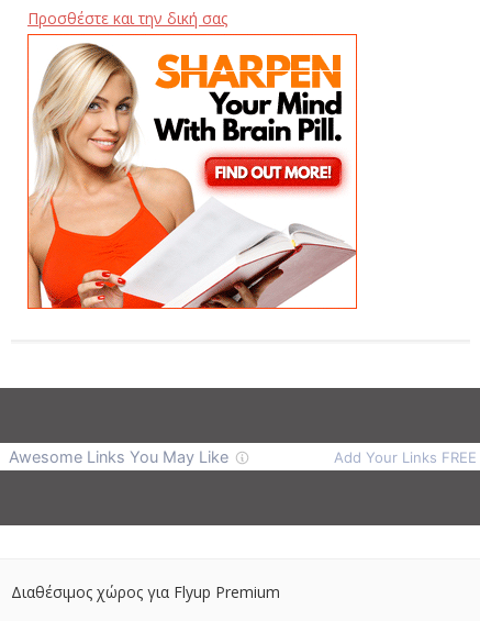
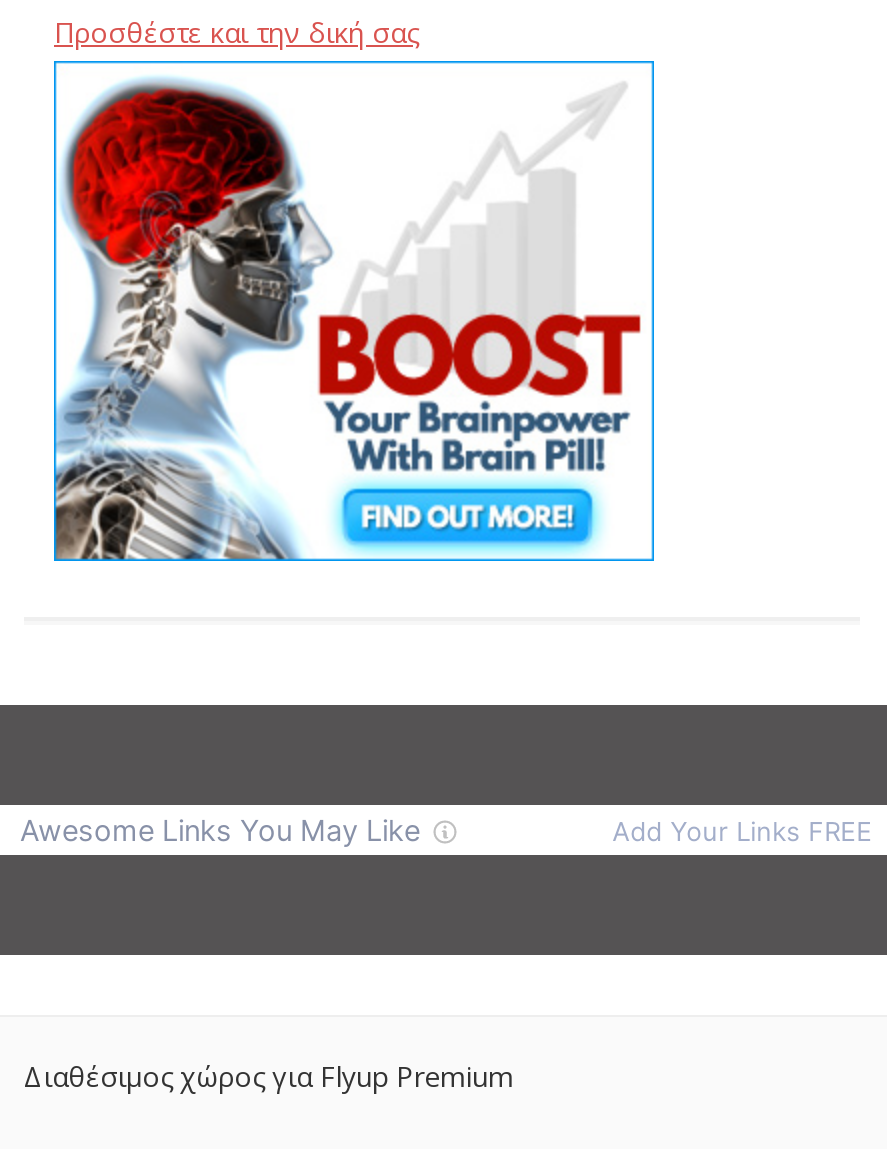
[26,33,358,310] [image] -> [52,59,656,563] [image]

